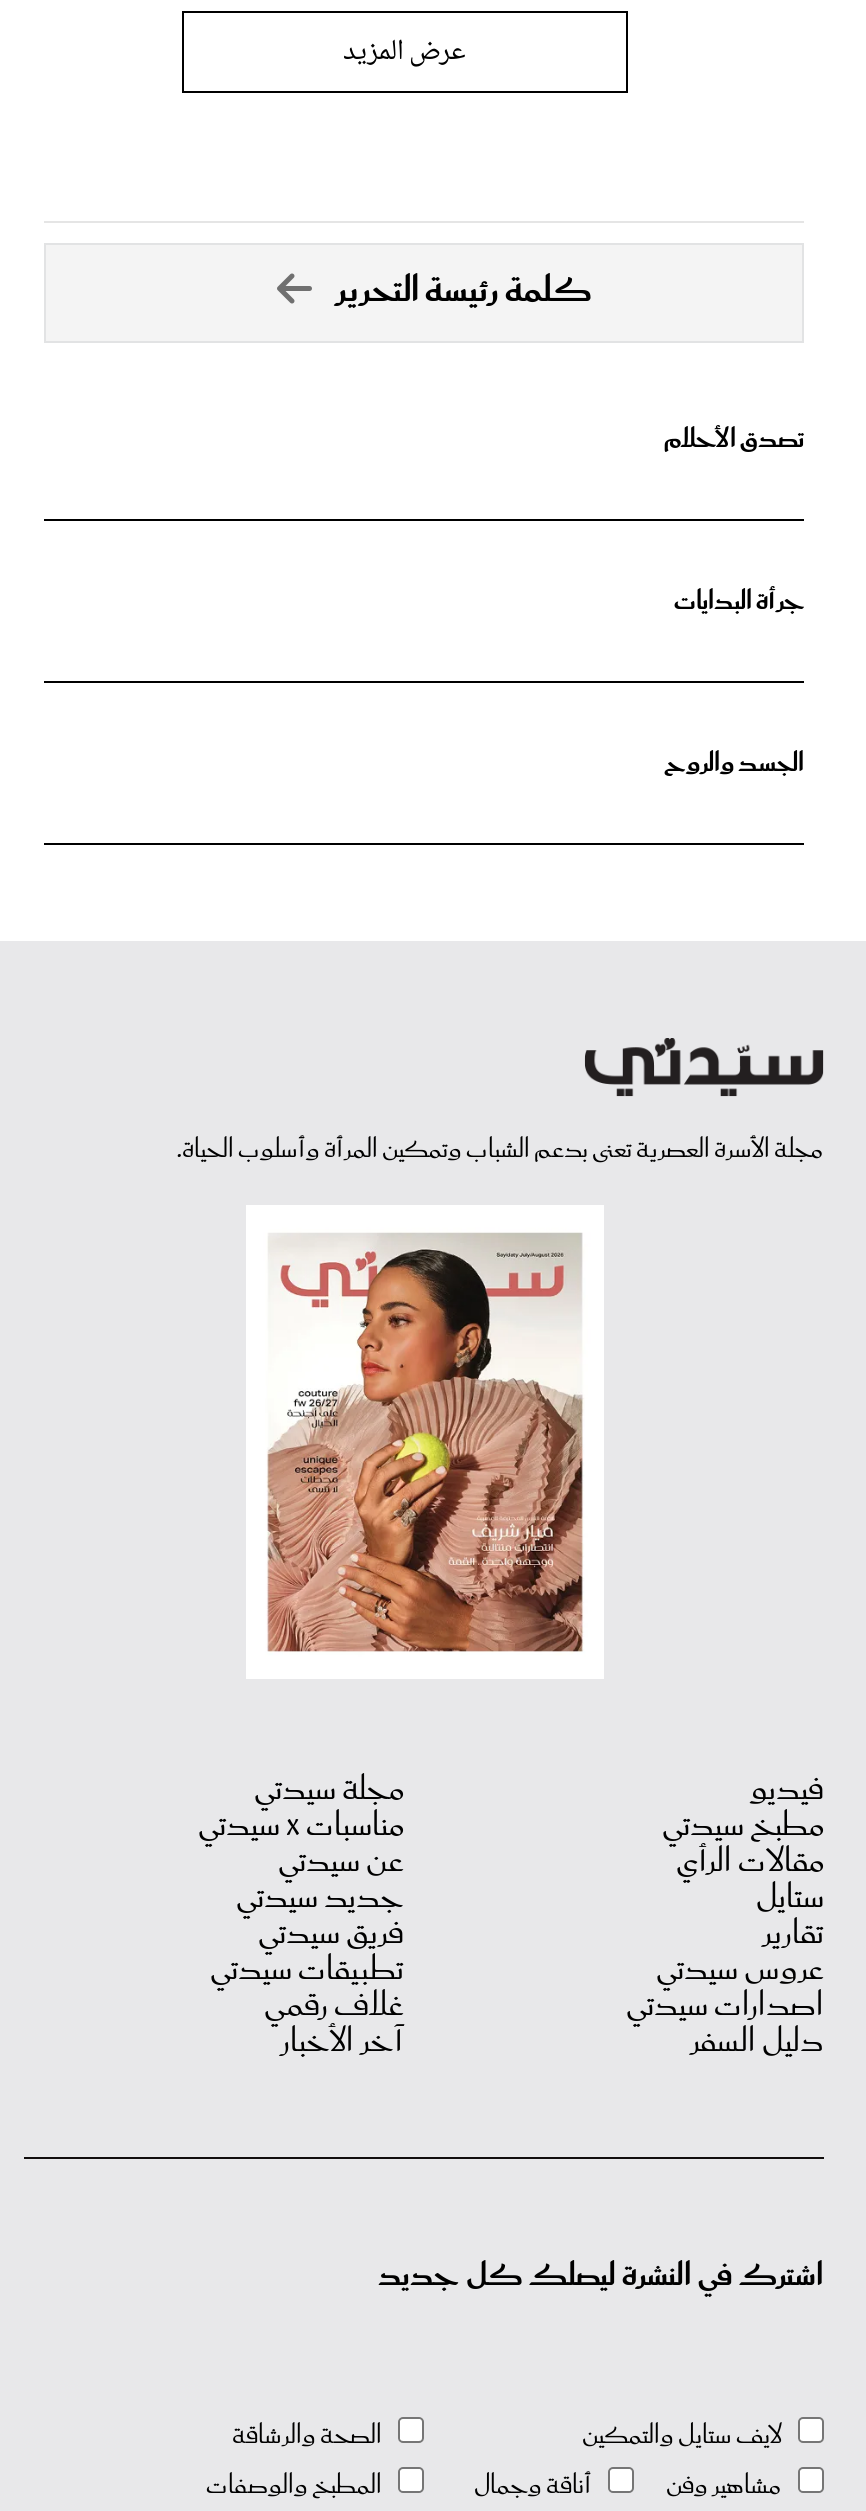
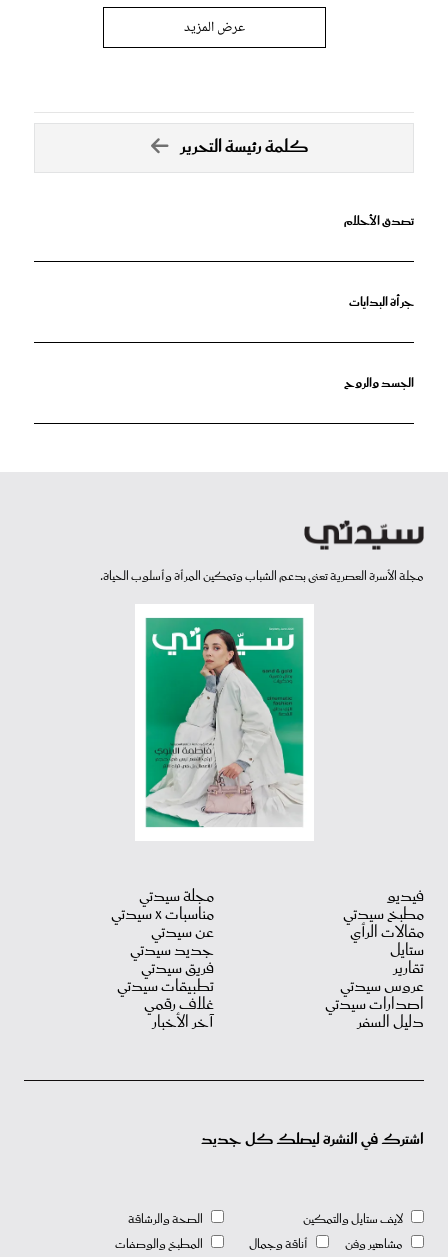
[266,1233,584,1653] [image] -> [145,617,304,828] [image]

